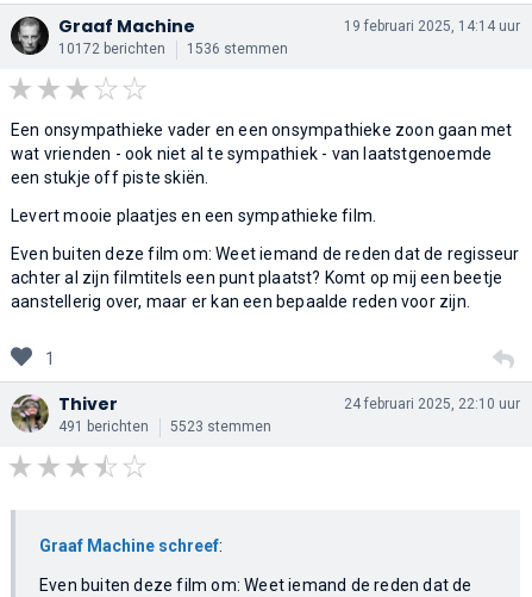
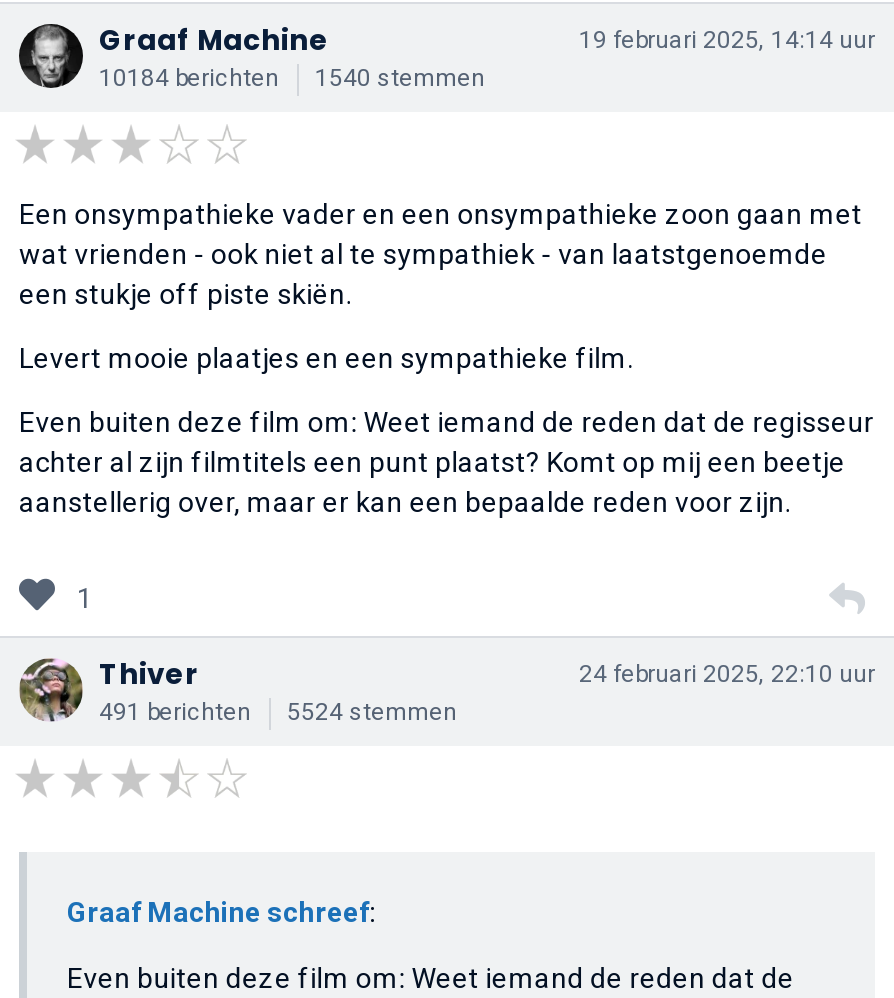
[58,40,165,57] 10172 berichten -> [99,64,279,92] 10184 berichten
[187,40,288,57] 1536 stemmen -> [315,64,485,92] 1540 stemmen
[58,418,271,435] 491 berichten 5523 stemmen -> [99,698,457,726] 491 berichten 5524 stemmen

